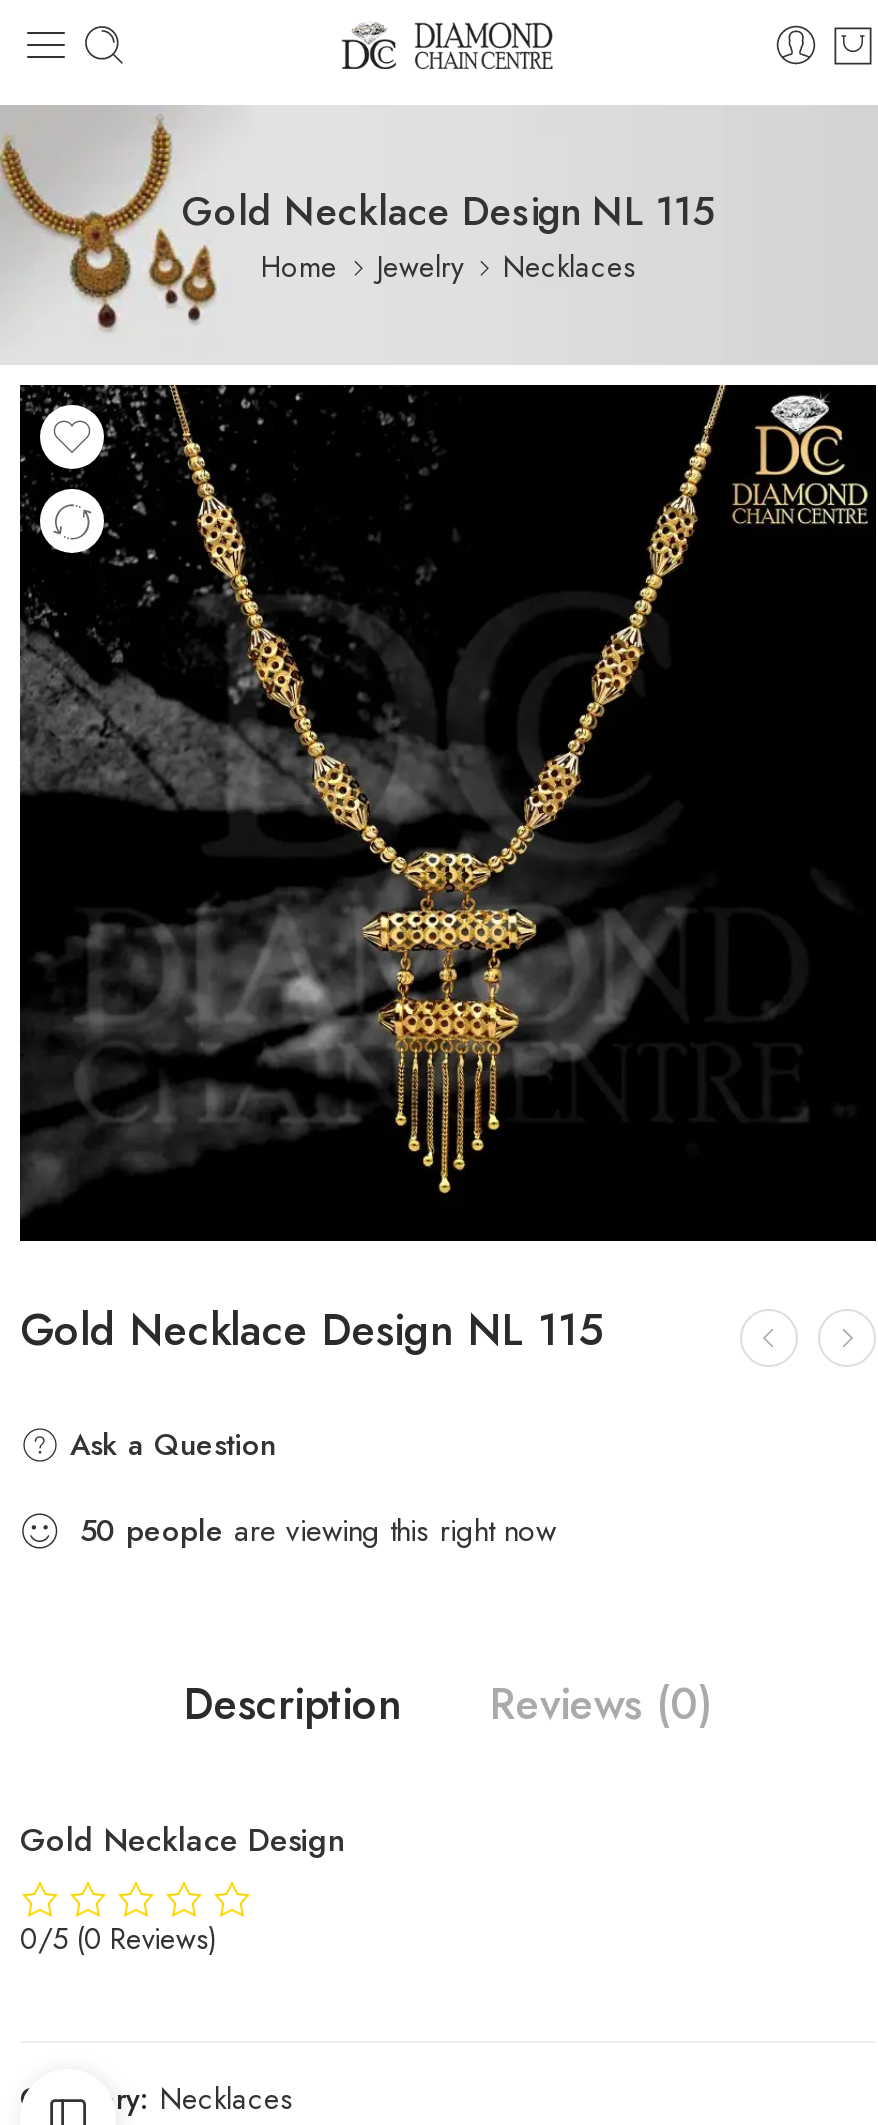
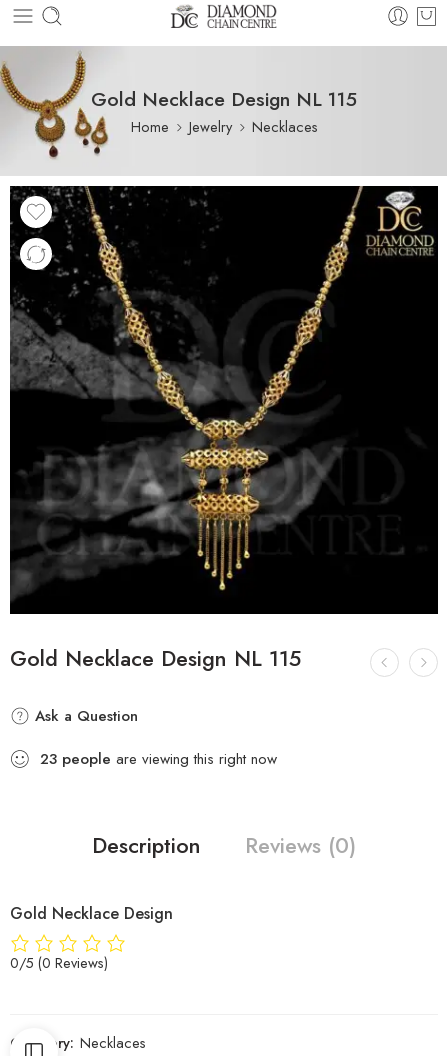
[80,1509,556,1553] 50 people are viewing this right now -> [40,748,277,770] 23 people are viewing this right now

